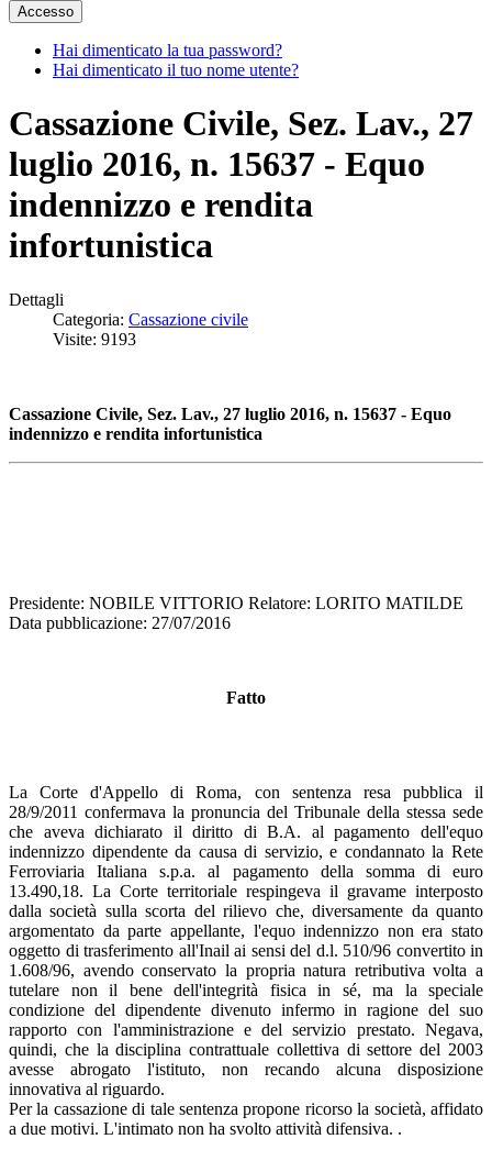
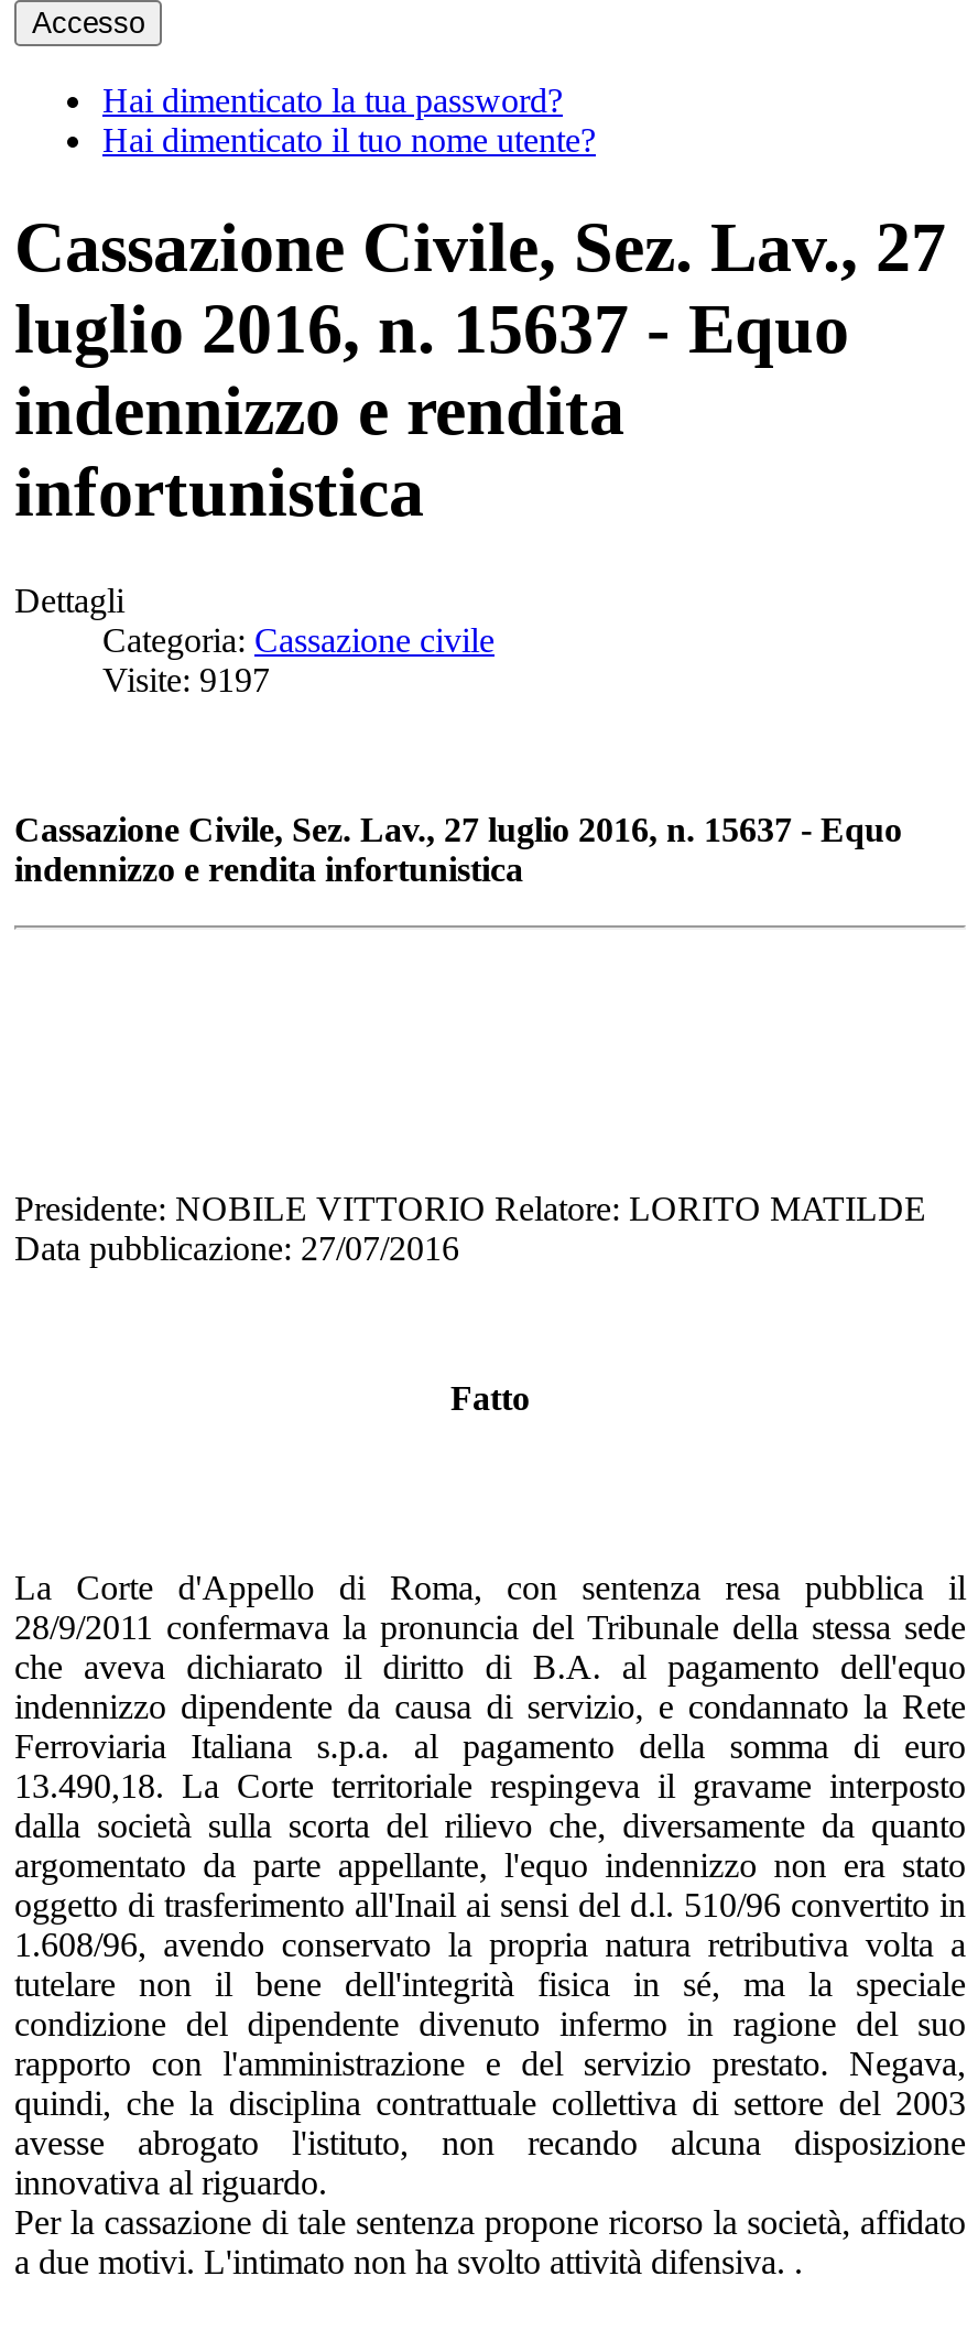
[53,329,136,348] Visite: 9193 -> [102,660,270,698] Visite: 9197

